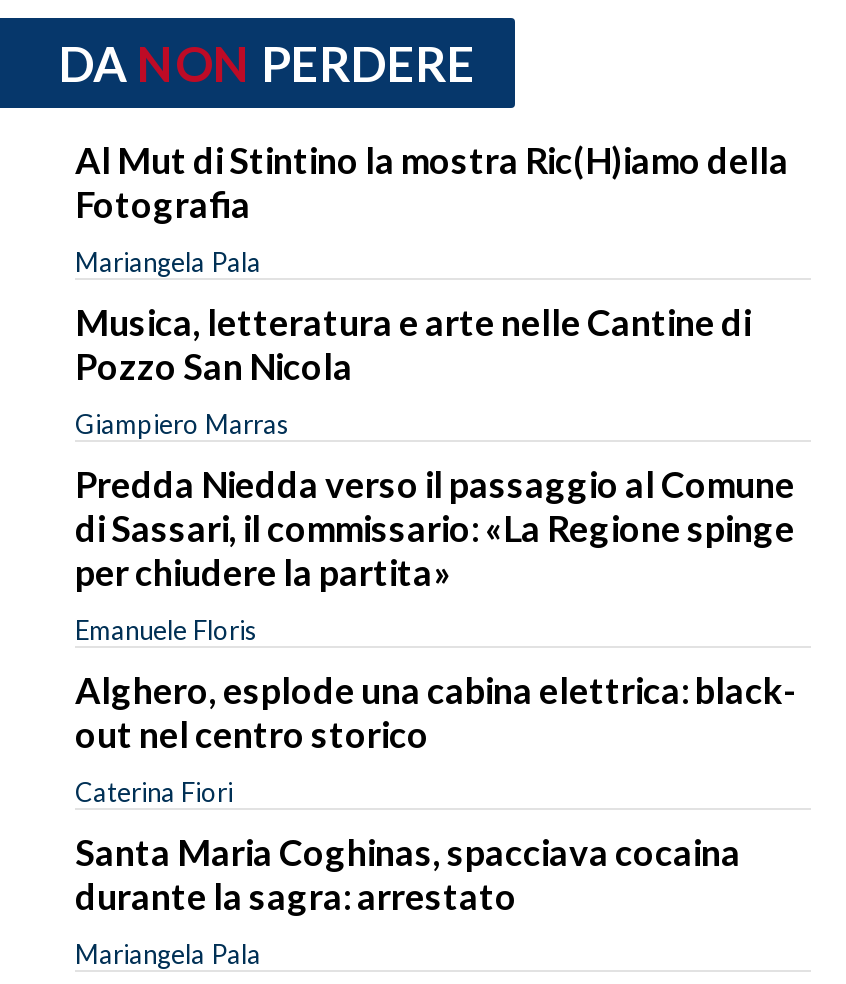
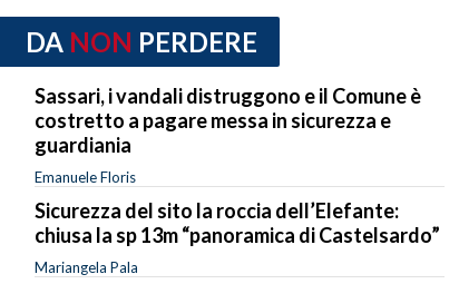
[75,137,795,593] Al Mut di Stintino la mostra Ric(H)iamo della | Fotografia | Mariangela Pala | Musica, letteratura e arte nelle Cantine di | Pozzo San Nicola | Giampiero Marras | Predda Niedda verso il passaggio al Comune | di Sassari, il commissario: «La Regione spinge | per chiudere la partita» -> [35,83,421,157] Sassari, i vandali distruggono e il Comune è | costretto a pagare messa in sicurezza e | guardiania
[75,667,797,917] Alghero, esplode una cabina elettrica: black- | out nel centro storico | Caterina Fiori | Santa Maria Coghinas, spacciava cocaina | durante la sagra: arrestato -> [35,198,440,247] Sicurezza del sito la roccia dell’Elefante: | chiusa la sp 13m “panoramica di Castelsardo”

